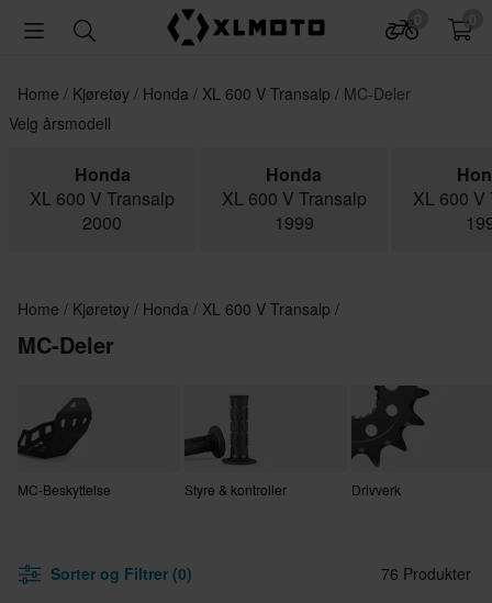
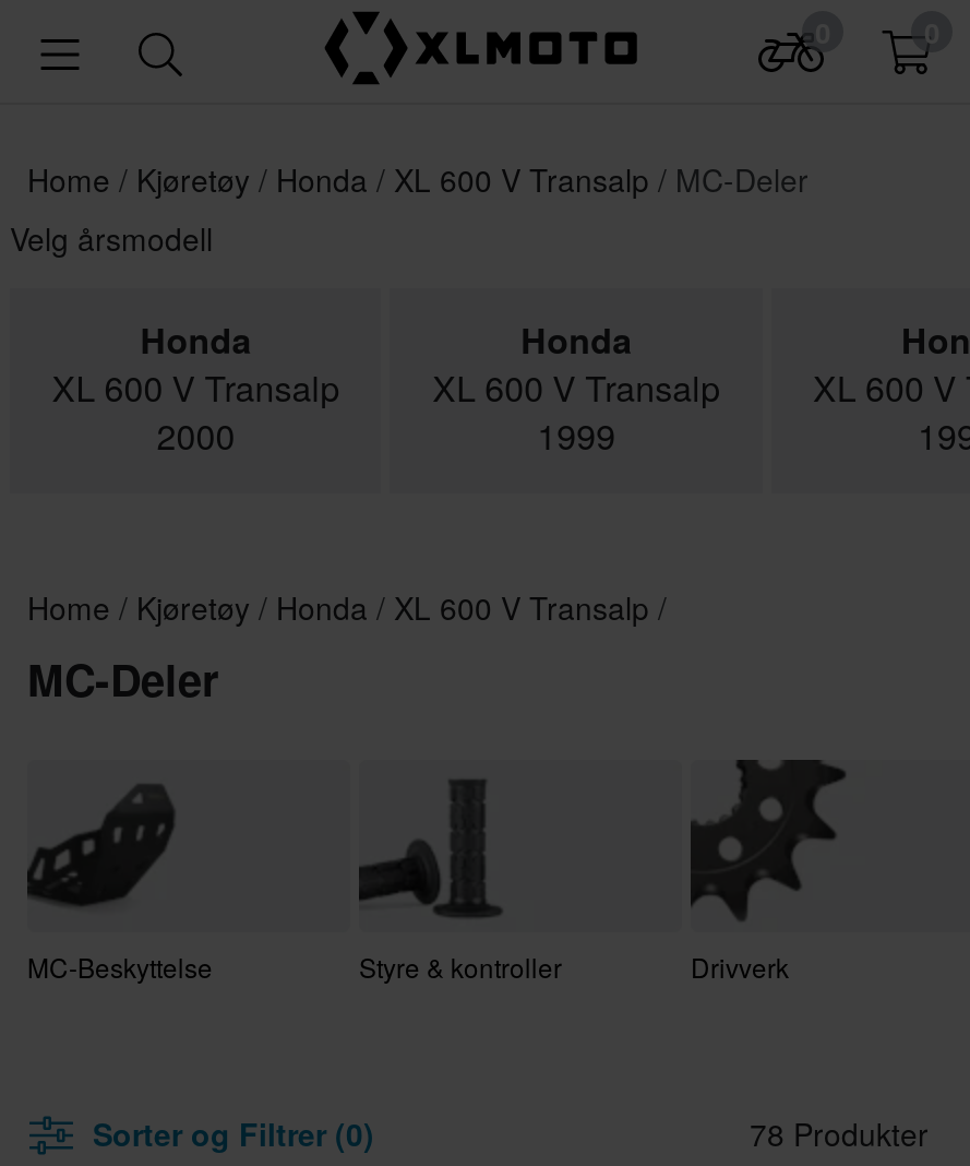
[381,562,471,584] 76 Produkter -> [750,1111,929,1155] 78 Produkter

